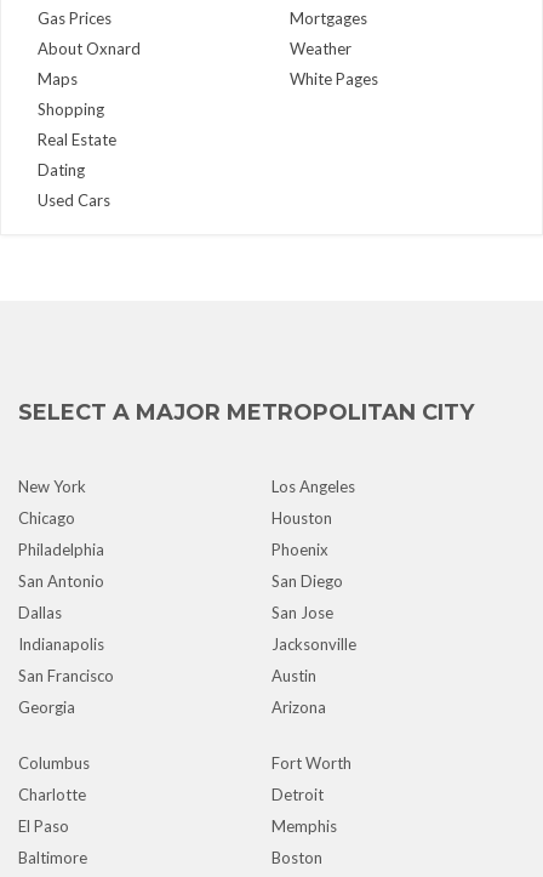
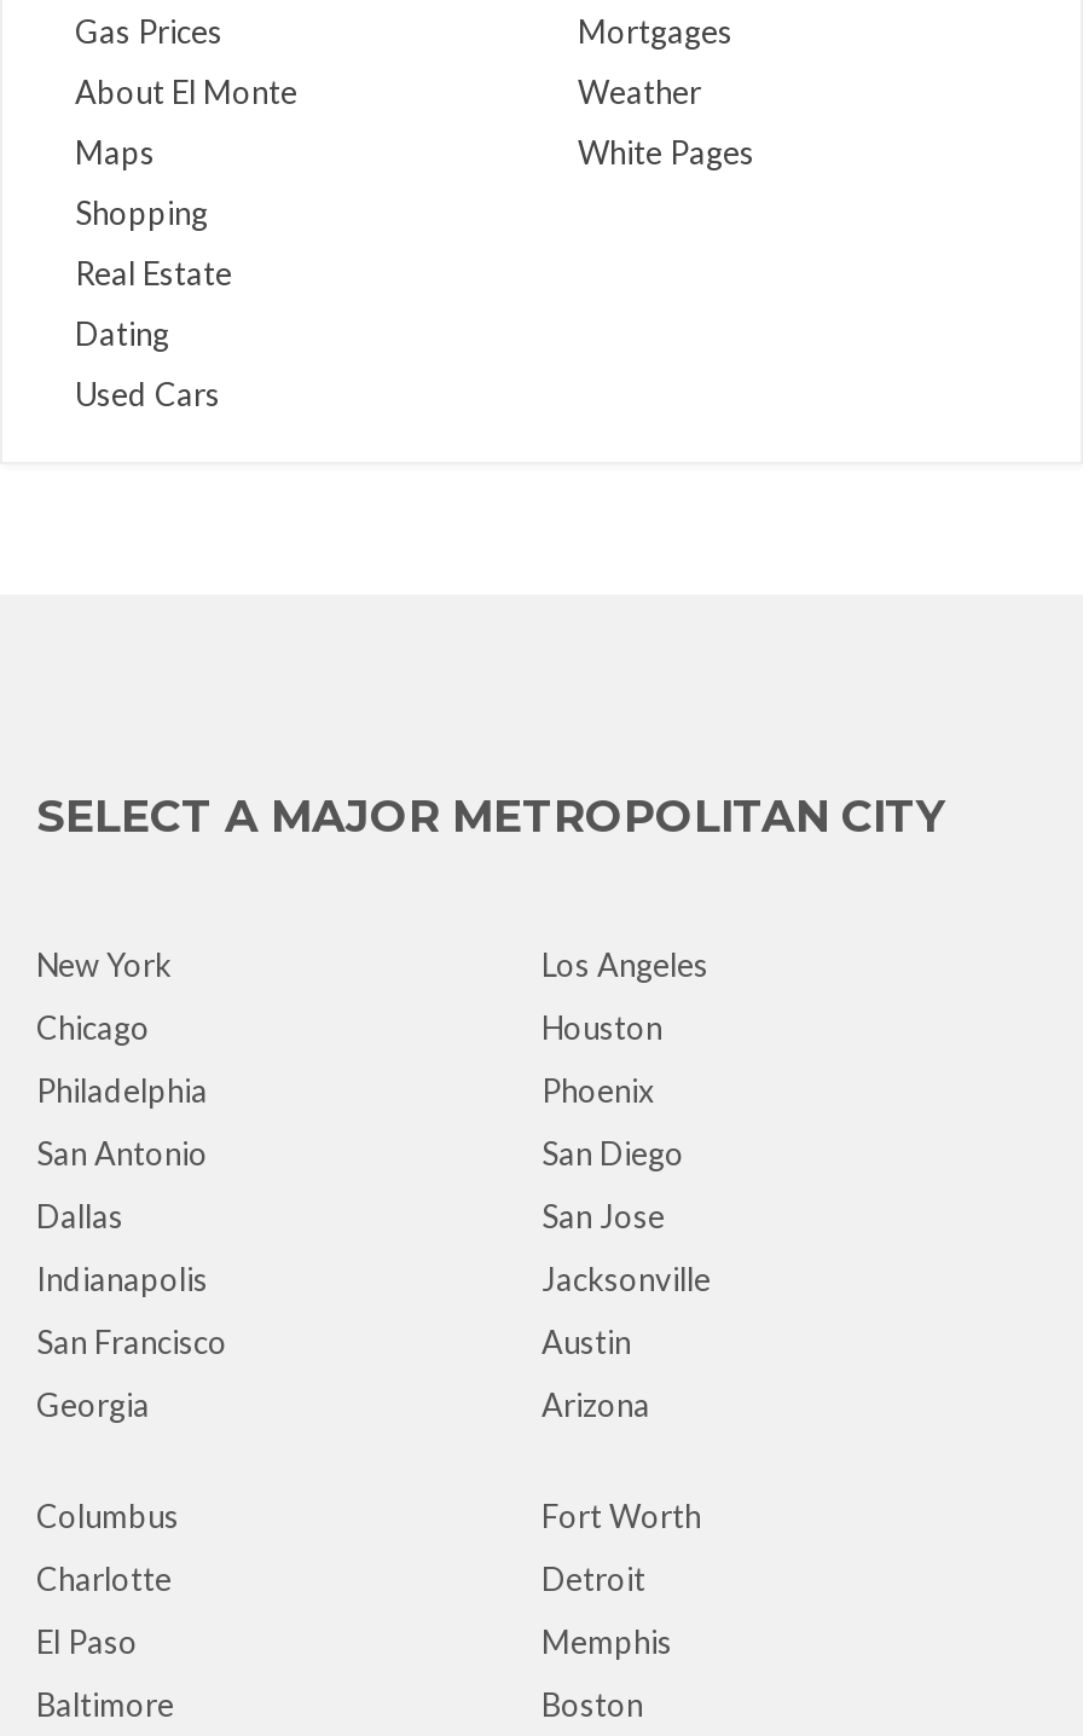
[38,39,141,59] About Oxnard -> [75,73,297,112] About El Monte

